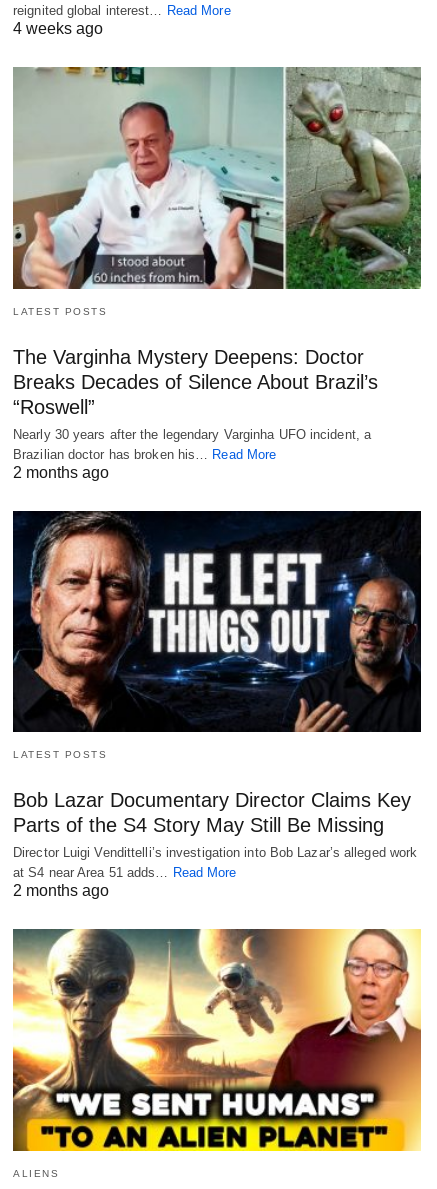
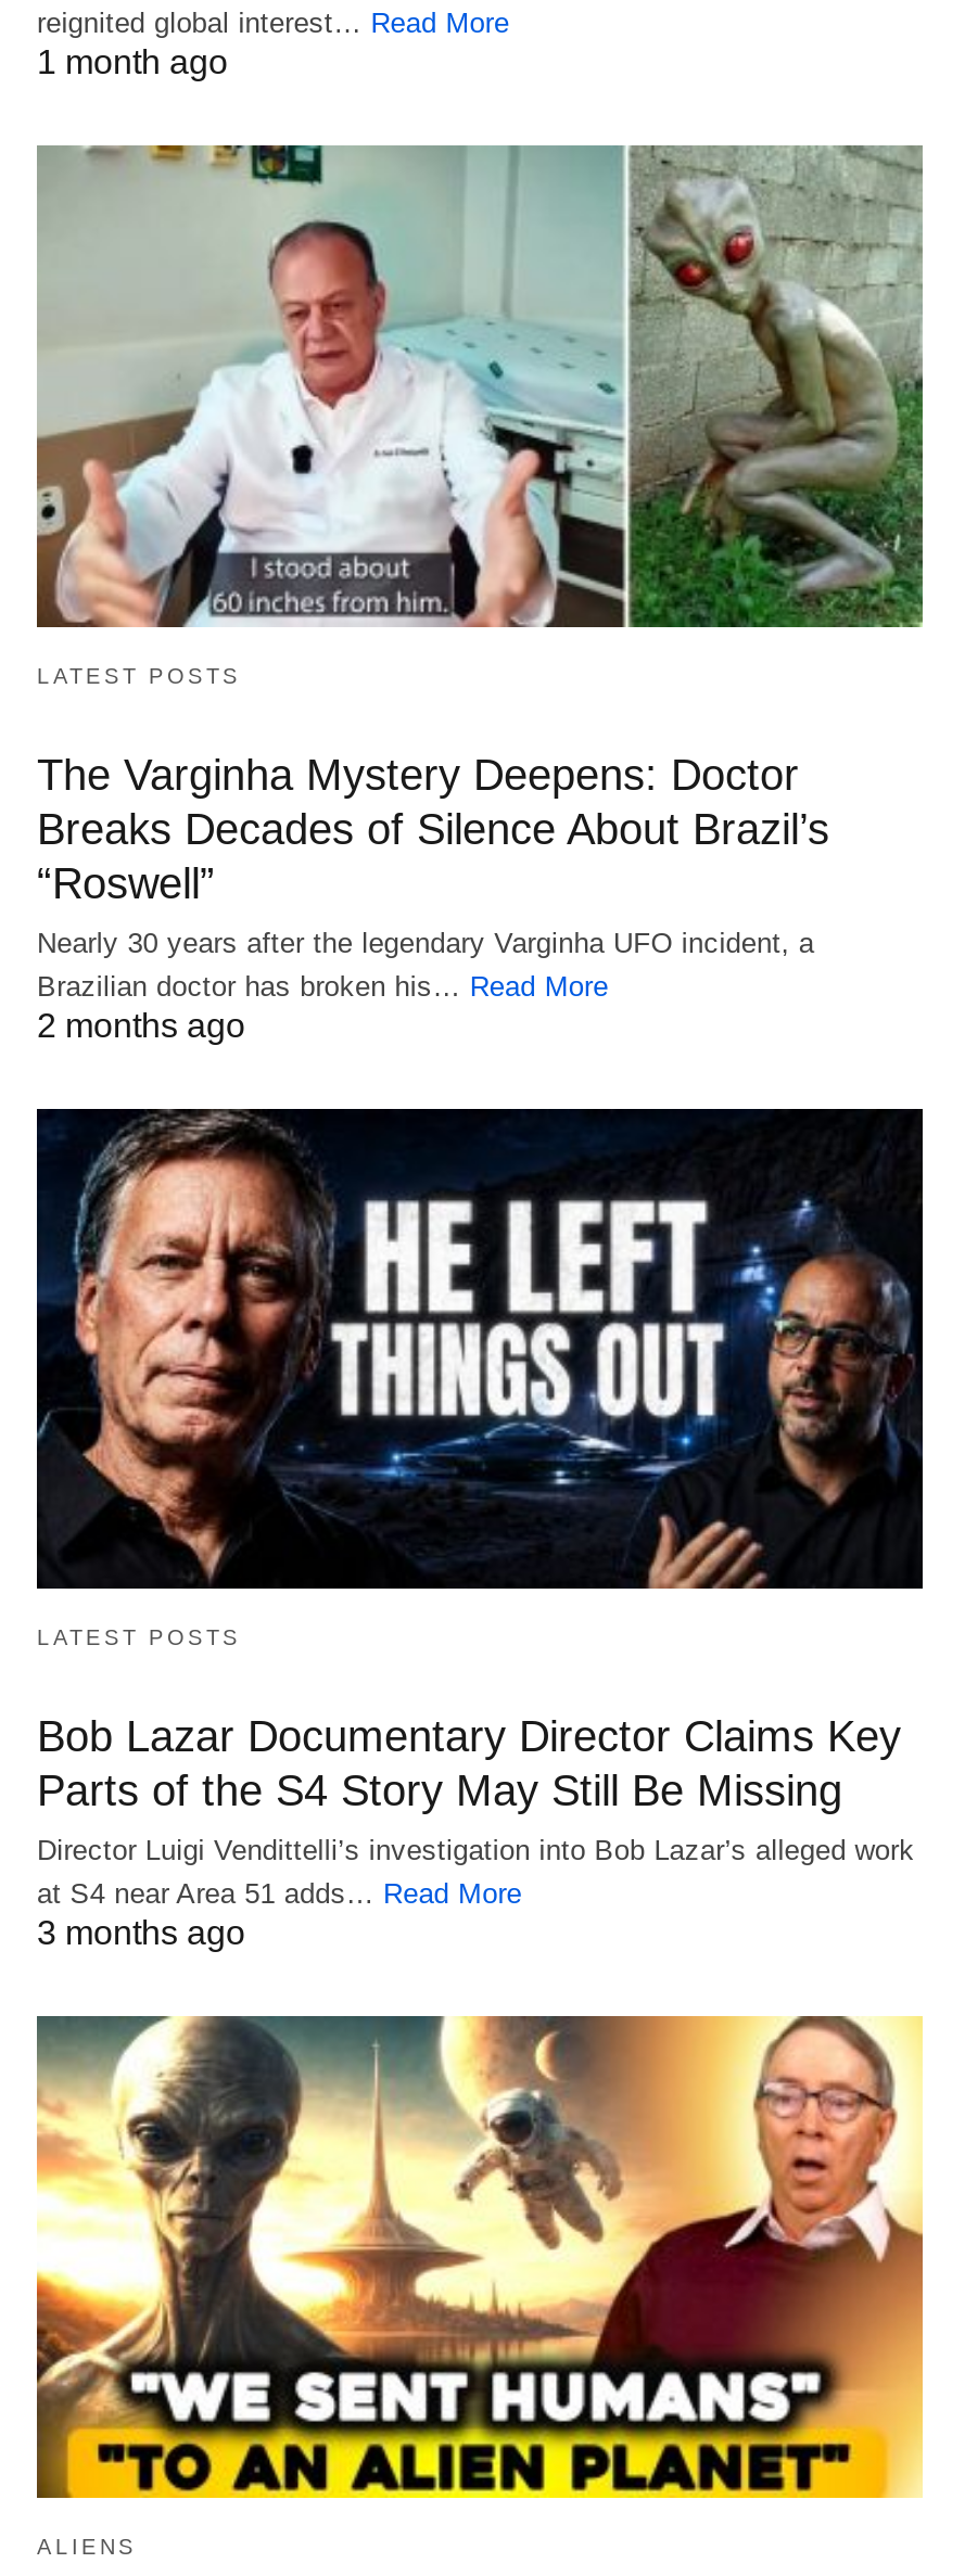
[13,20,103,37] 4 weeks ago -> [37,43,228,80] 1 month ago
[13,882,109,899] 2 months ago -> [37,1915,245,1951] 3 months ago

